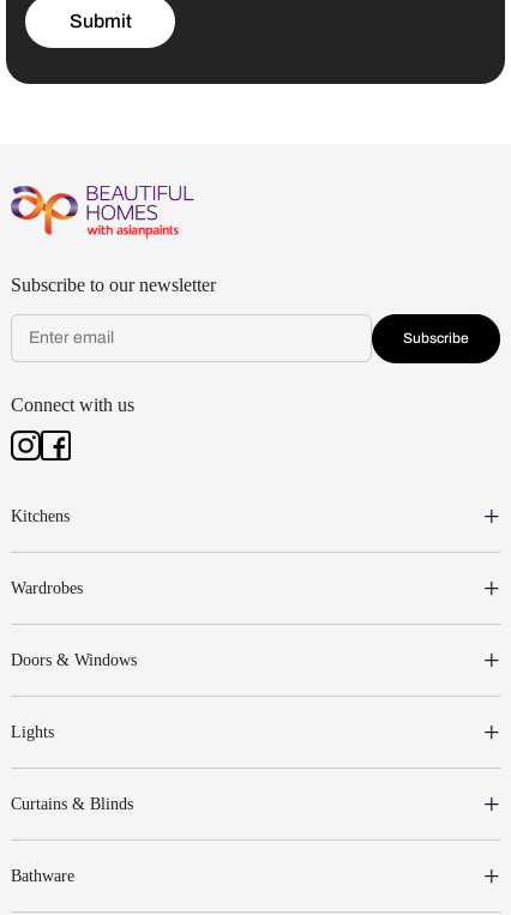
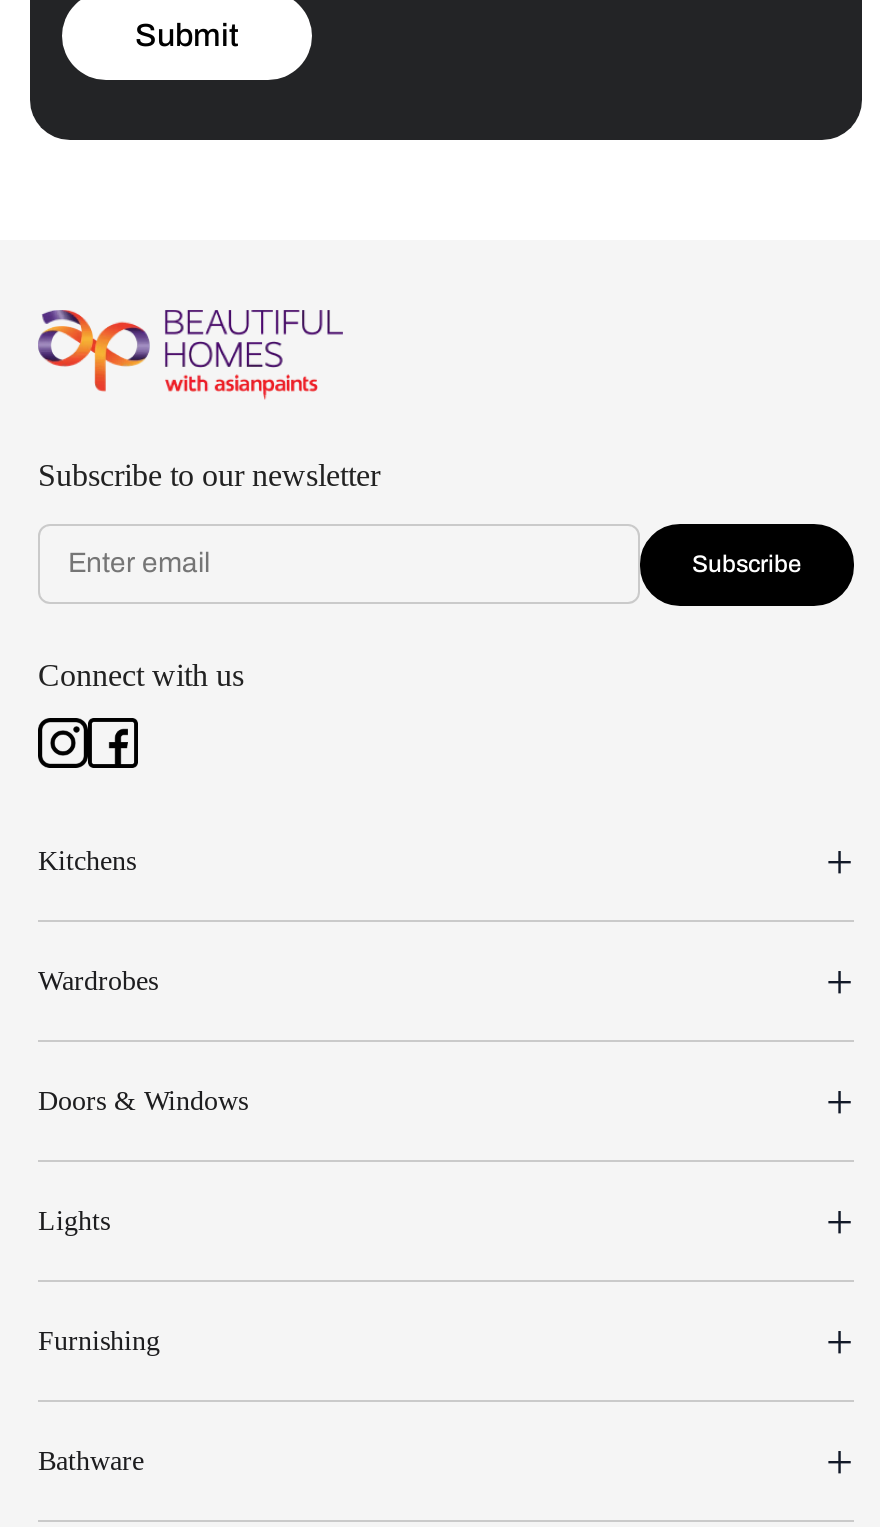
[11,795,133,813] Curtains & Blinds -> [38,1326,160,1356] Furnishing

